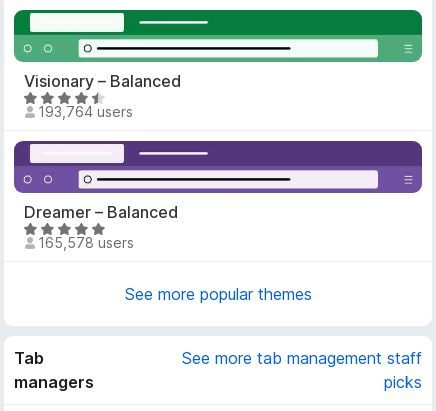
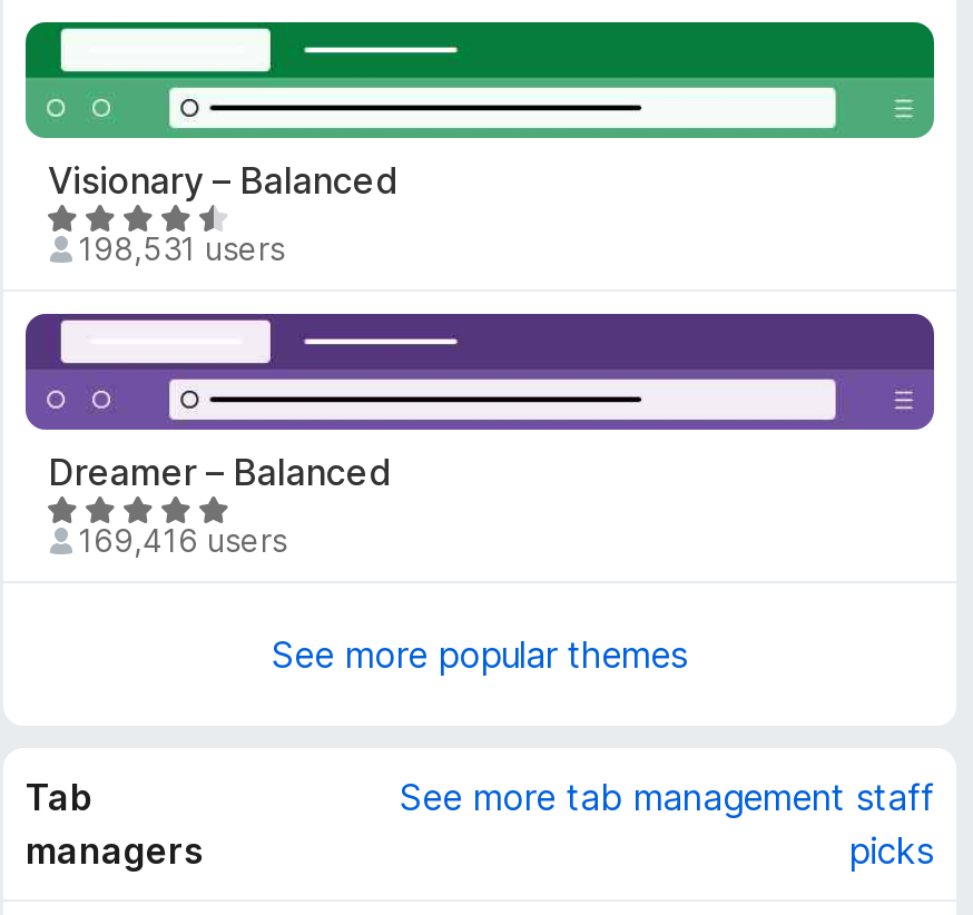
[37,103,132,120] 193,764 users -> [78,230,285,268] 198,531 users
[37,234,133,251] 165,578 users -> [78,522,287,560] 169,416 users

